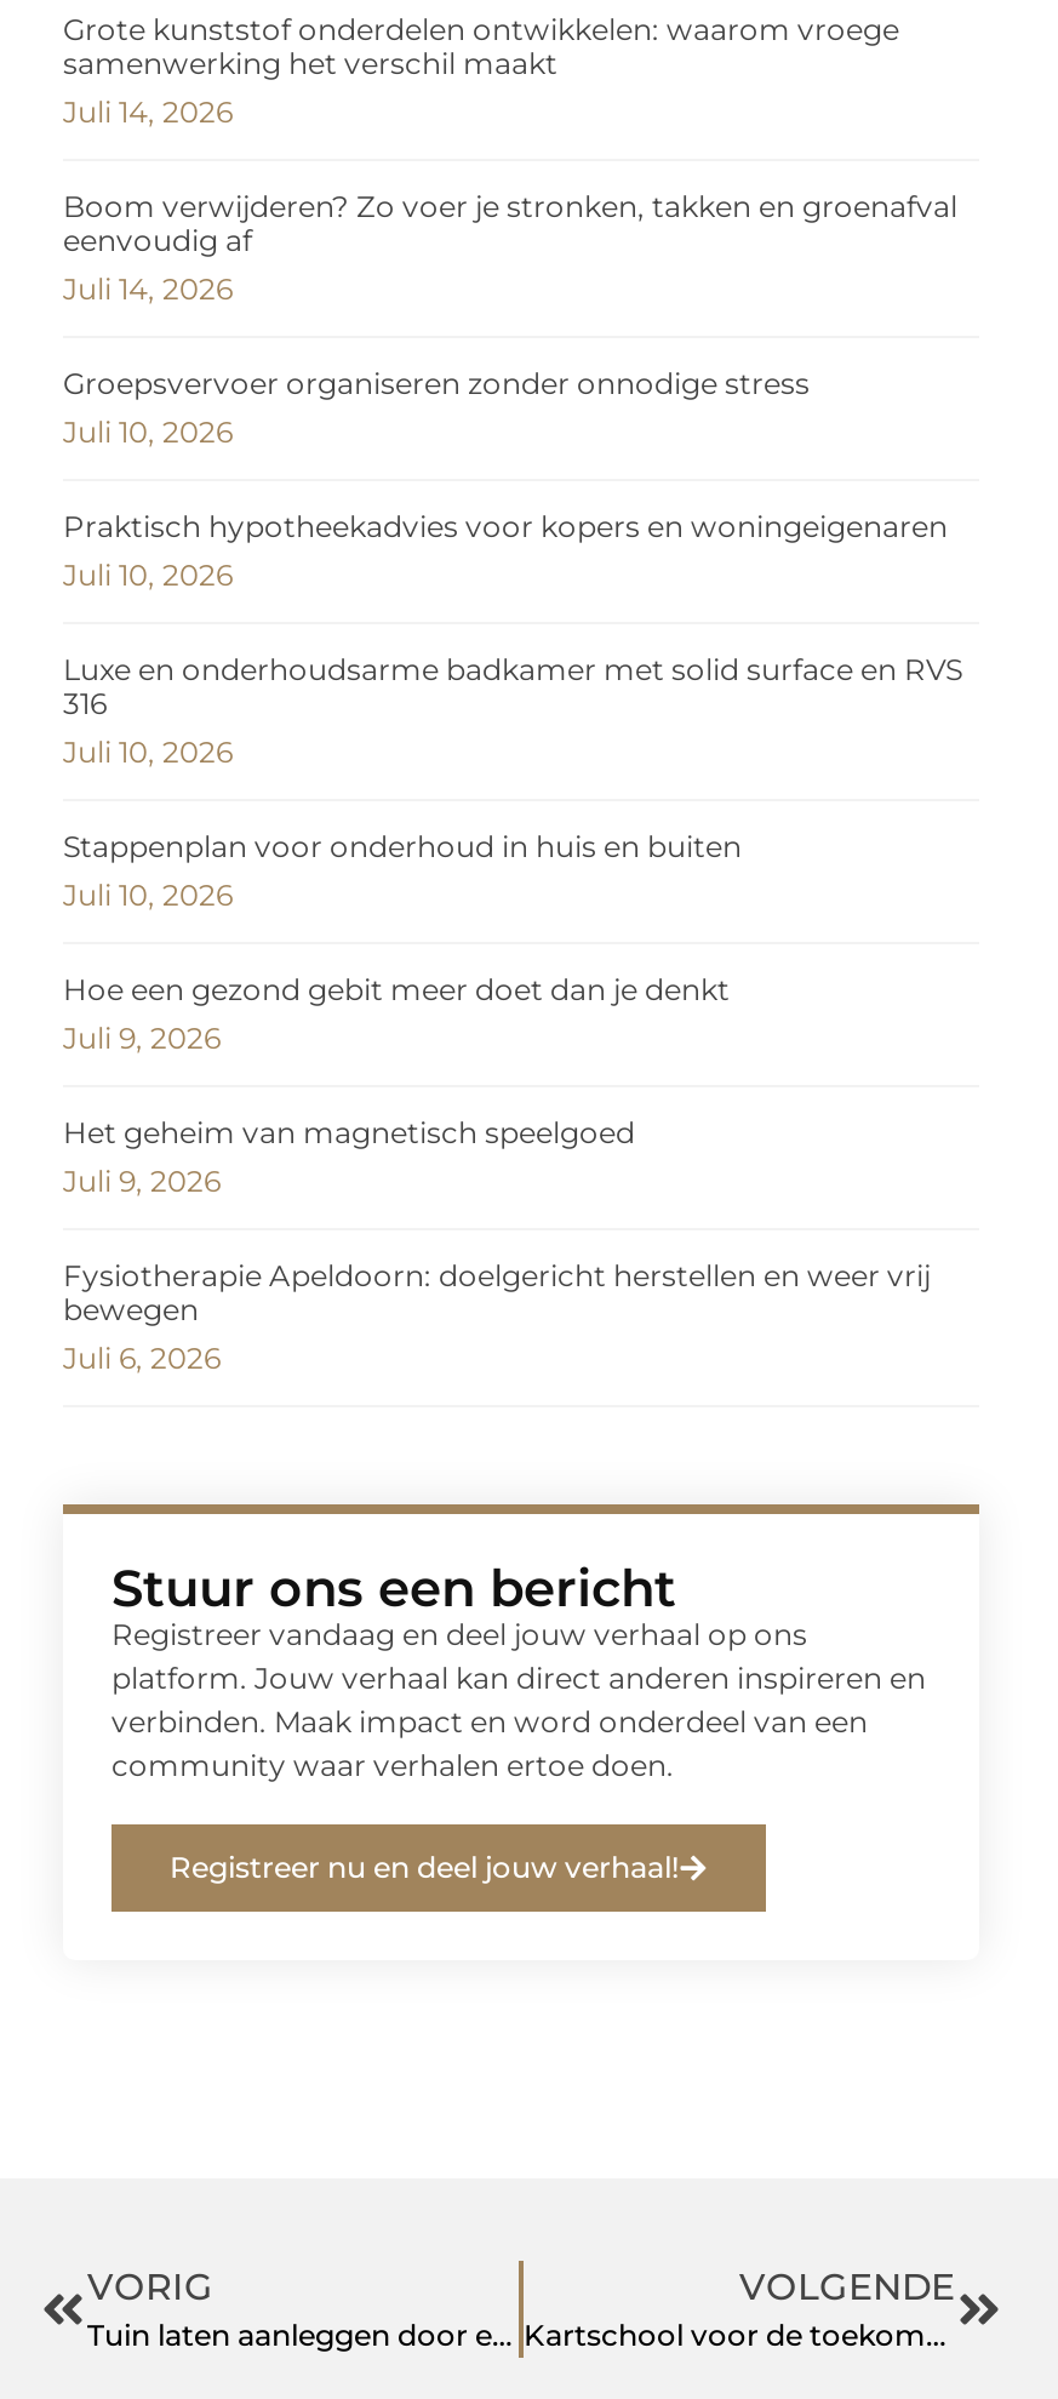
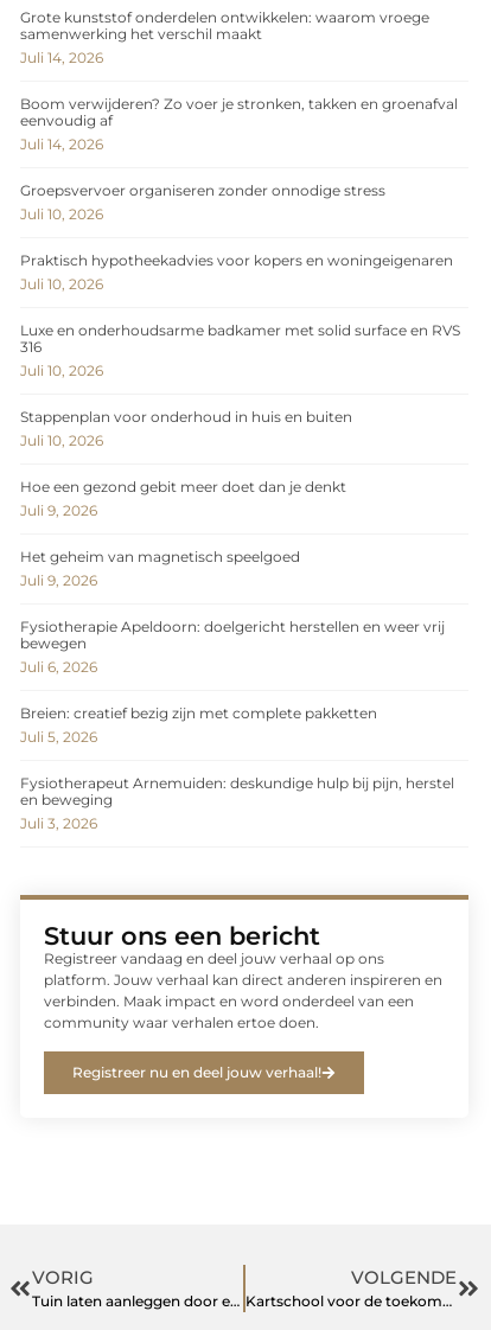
none -> [20,705,454,833] Breien: creatief bezig zijn met complete pakketten | Juli 5, 2026 | Fysiotherapeut Arnemuiden: deskundige hulp bij pijn, herstel | en beweging | Juli 3, 2026

